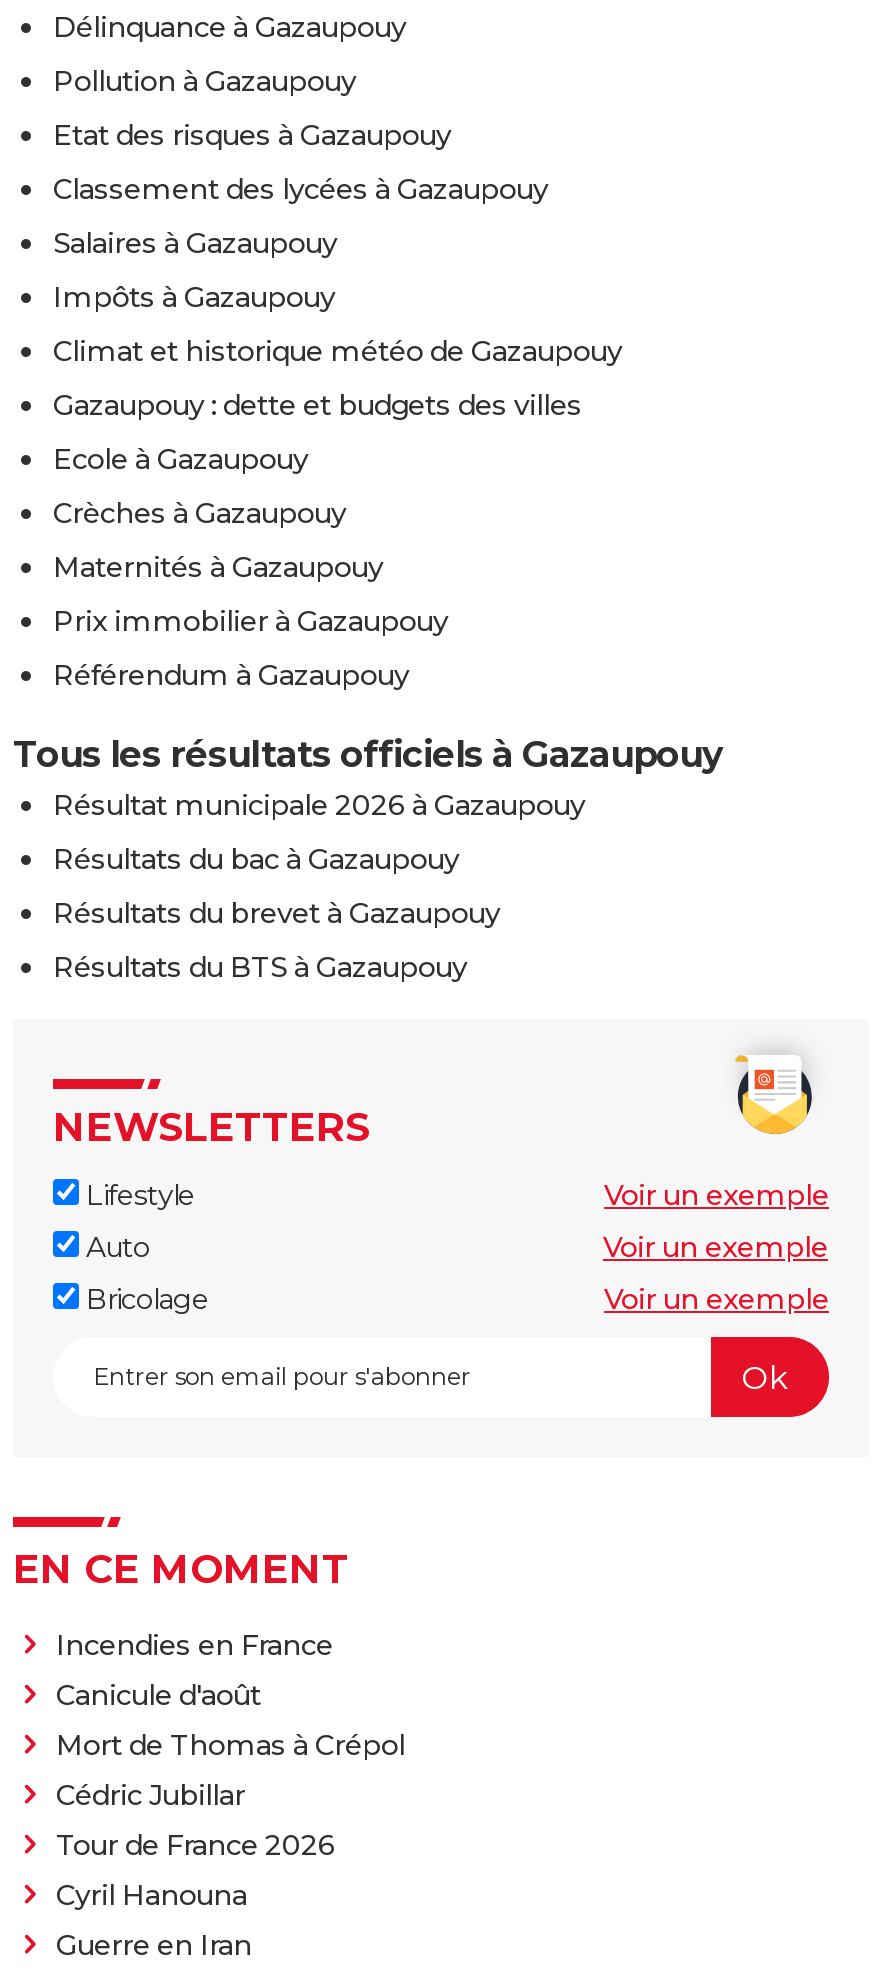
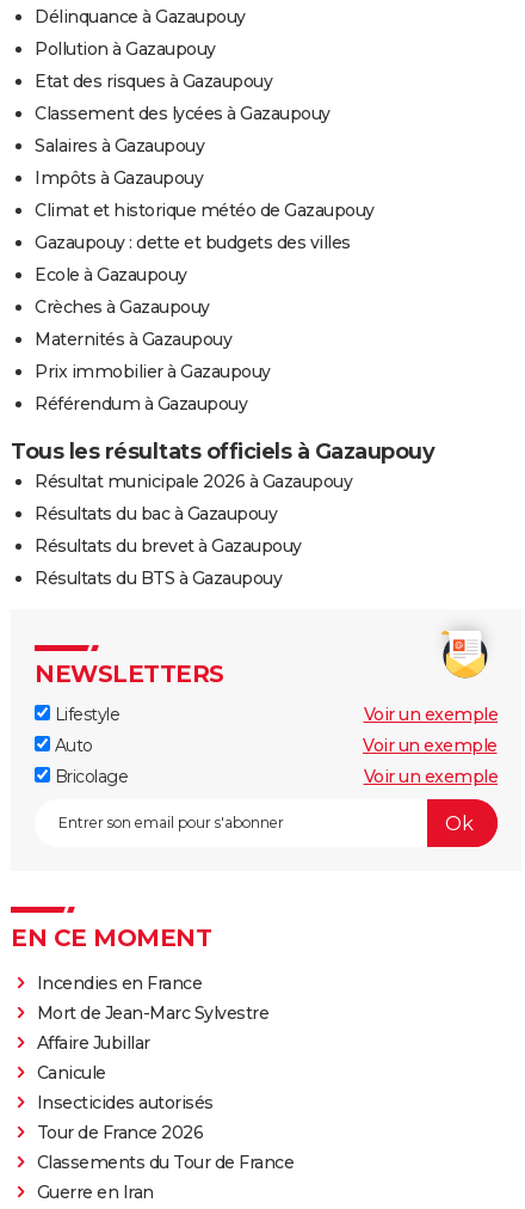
[56,1678,405,1814] Canicule d'août | Mort de Thomas à Crépol | Cédric Jubillar -> [36,1003,268,1114] Mort de Jean-Marc Sylvestre | Affaire Jubillar | Canicule | Insecticides autorisés
[56,1878,247,1914] Cyril Hanouna -> [36,1152,294,1174] Classements du Tour de France

